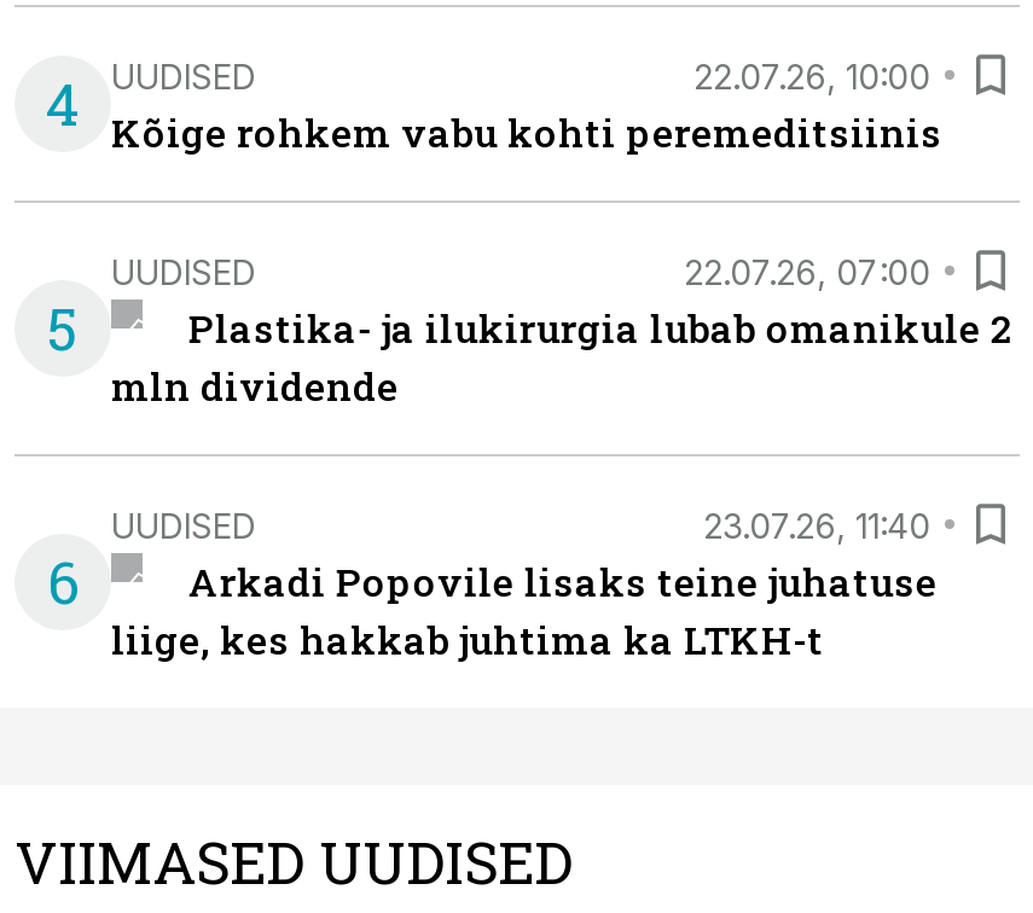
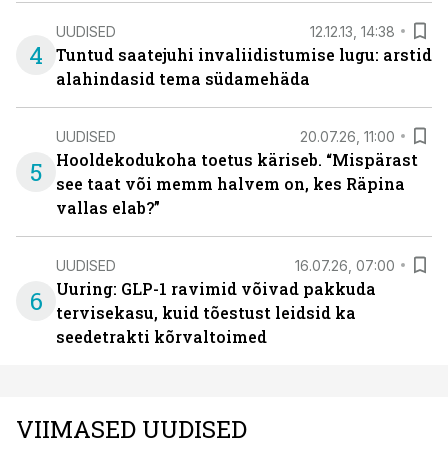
[111,54,942,157] 22.07.26, 10:00 | Kõige rohkem vabu kohti peremeditsiinis -> [56,22,432,89] 12.12.13, 14:38 | Tuntud saatejuhi invaliidistumise lugu: arstid | alahindasid tema südamehäda
[111,250,1015,411] 22.07.26, 07:00 | Plastika- ja ilukirurgia lubab omanikule 2 | mln dividende -> [56,127,418,218] 20.07.26, 11:00 | Hooldekodukoha toetus käriseb. “Mispärast | see taat või memm halvem on, kes Räpina | vallas elab?”
[111,504,937,664] 23.07.26, 11:40 | Arkadi Popovile lisaks teine juhatuse | liige, kes hakkab juhtima ka LTKH-t -> [56,256,395,347] 16.07.26, 07:00 | Uuring: GLP-1 ravimid võivad pakkuda | tervisekasu, kuid tõestust leidsid ka | seedetrakti kõrvaltoimed

